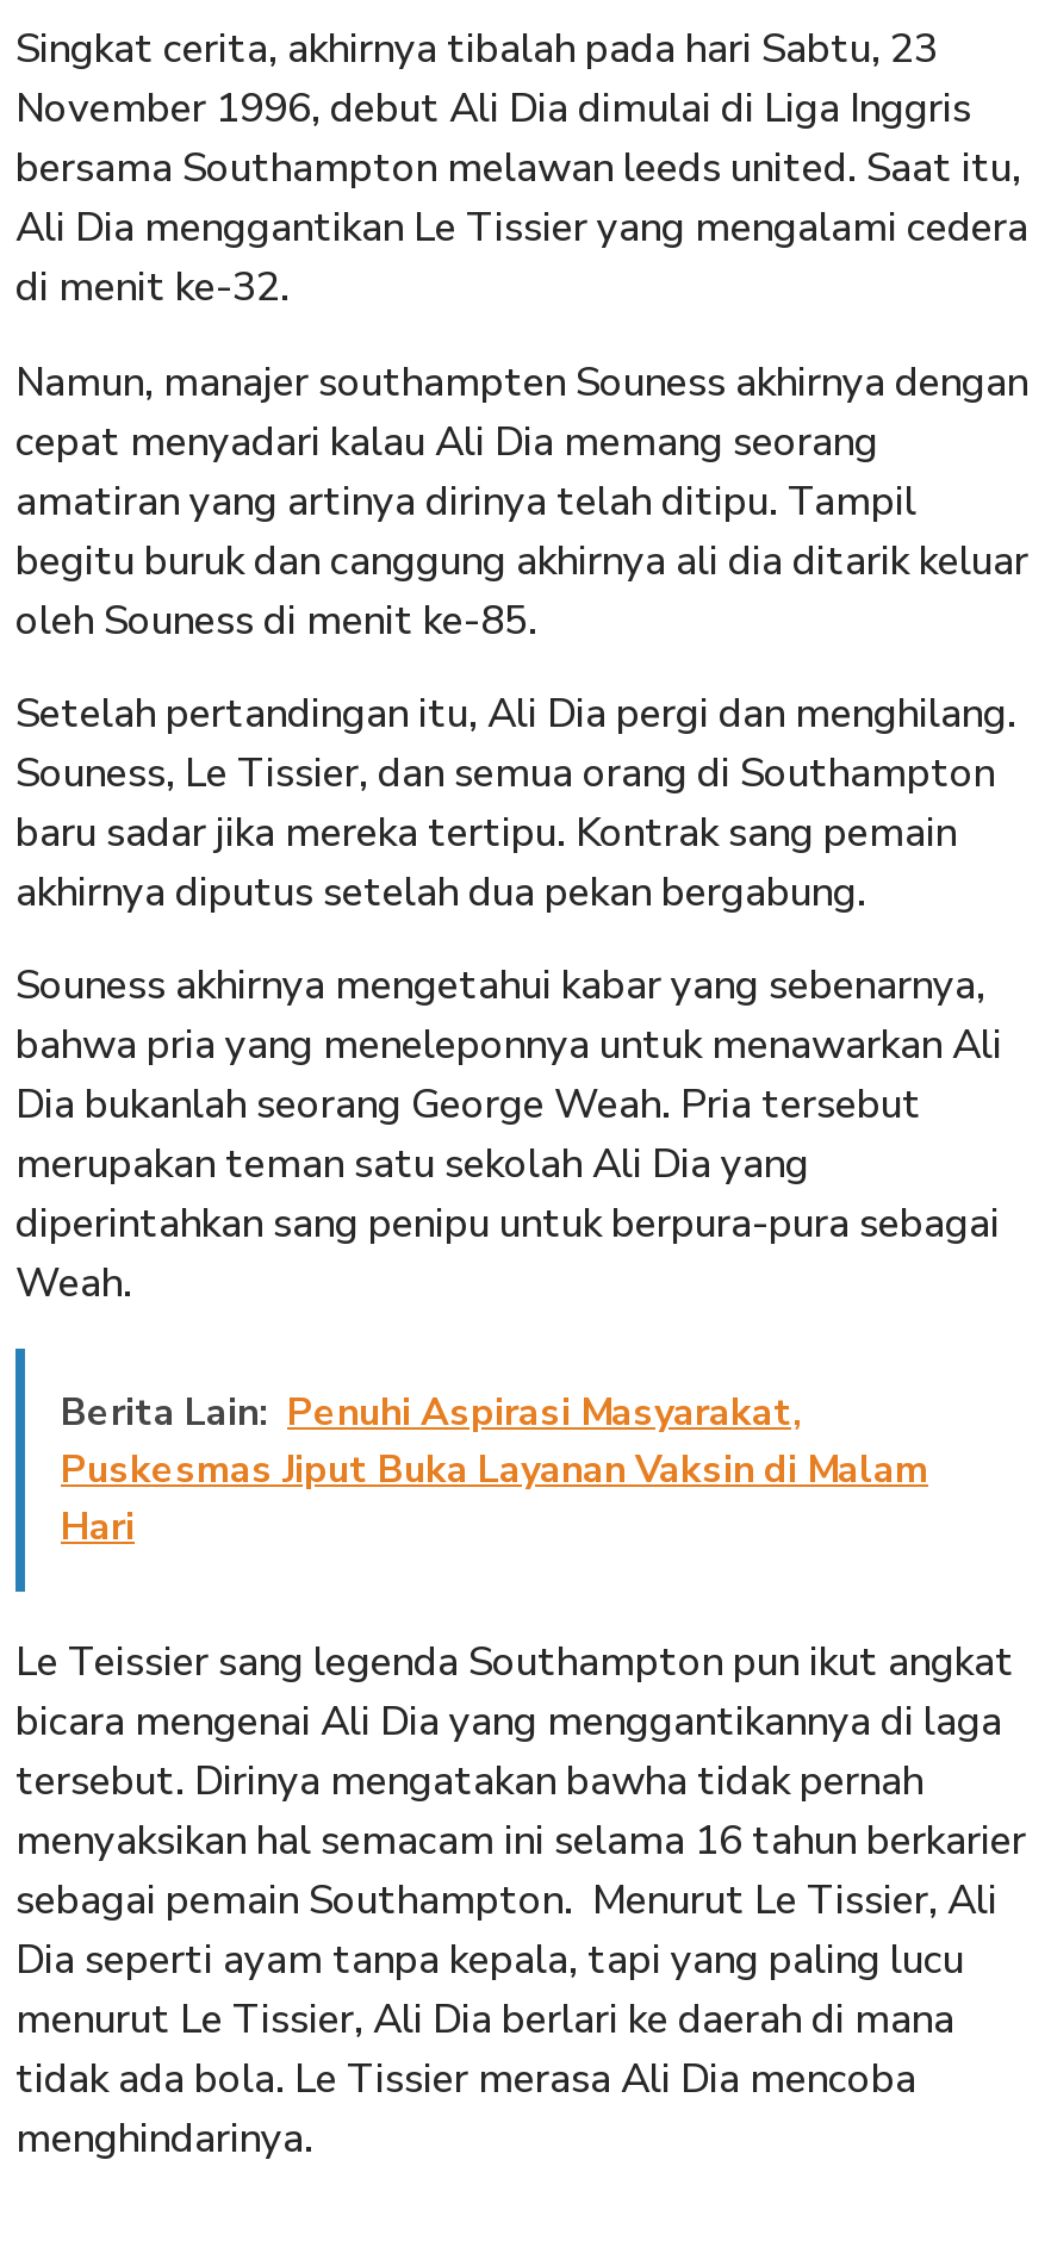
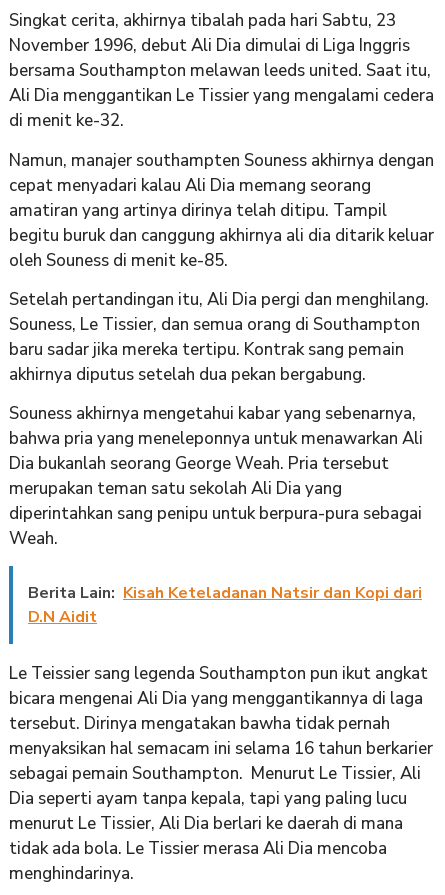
[61,1386,928,1553] Berita Lain: Penuhi Aspirasi Masyarakat, | Puskesmas Jiput Buka Layanan Vaksin di Malam | Hari -> [28,582,422,628] Berita Lain: Kisah Keteladanan Natsir dan Kopi dari | D.N Aidit

